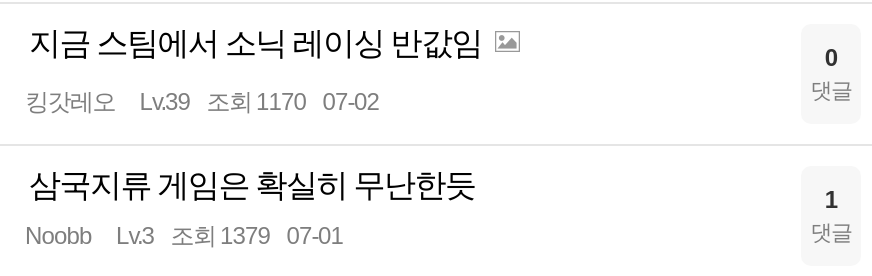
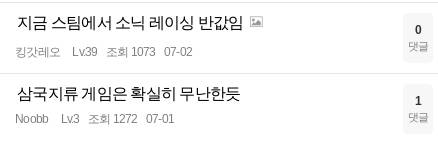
[25,88,379,116] 킹갓레오 Lv.39 조회 1170 07-02 -> [15,45,192,59] 킹갓레오 Lv.39 조회 1073 07-02
[25,222,343,250] Noobb Lv.3 조회 1379 07-01 -> [15,112,174,126] Noobb Lv.3 조회 1272 07-01

